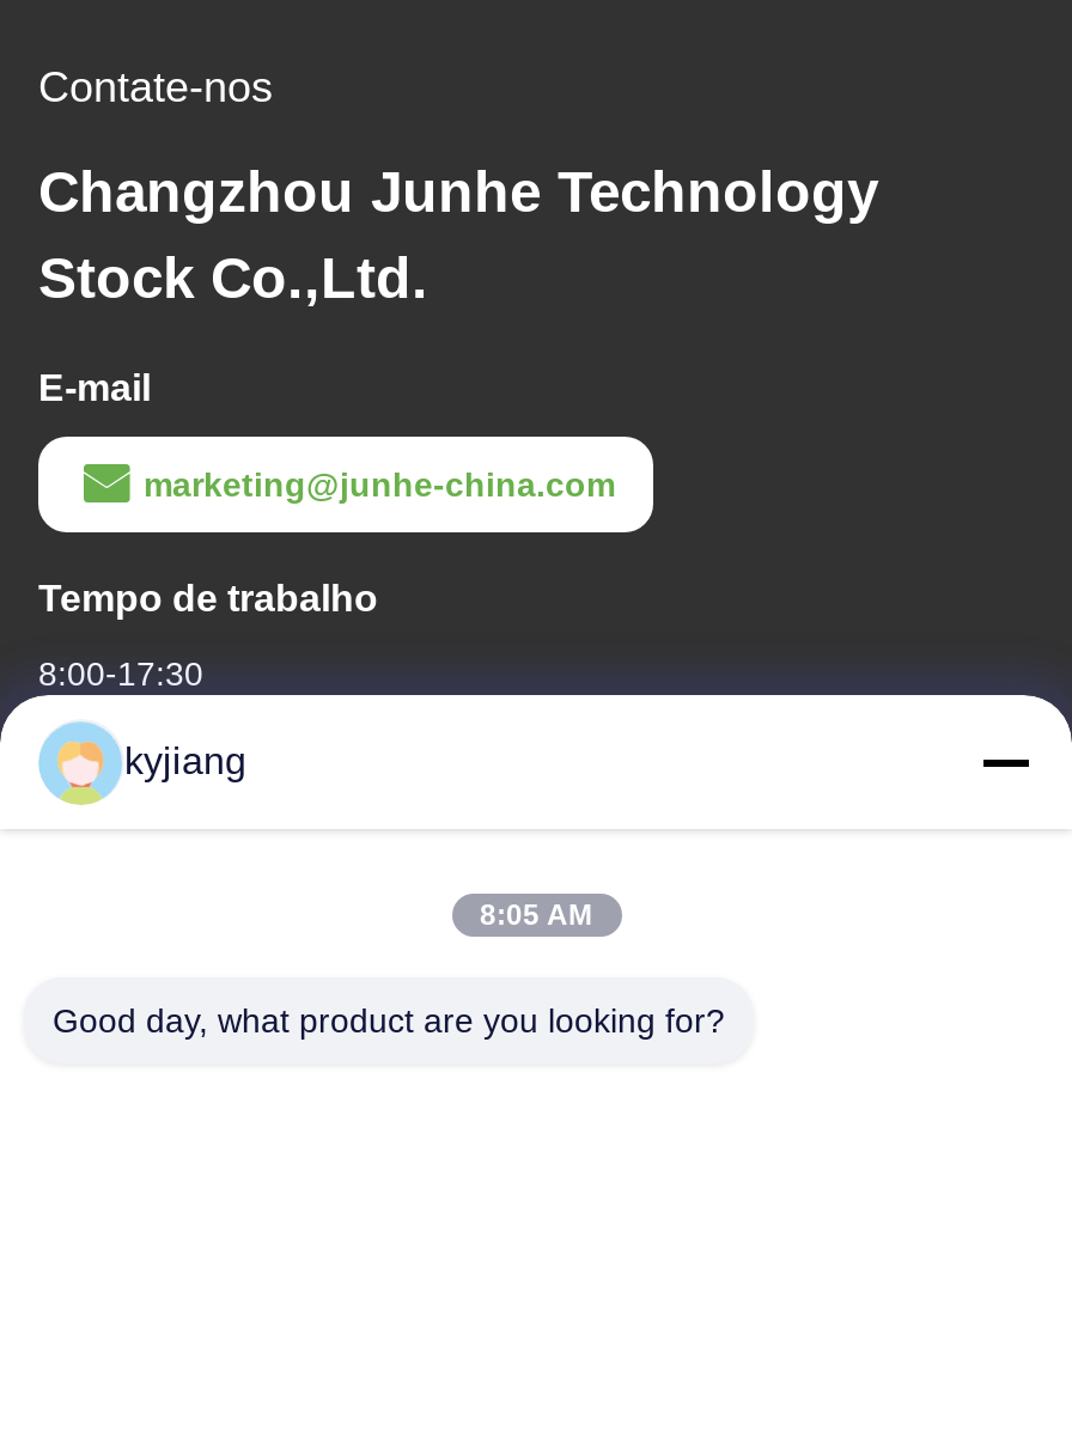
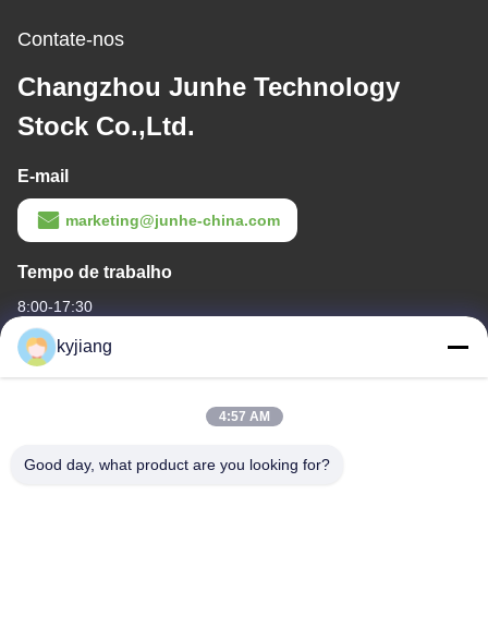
[480,898,592,932] 8:05 AM -> [218,409,270,424] 4:57 AM

